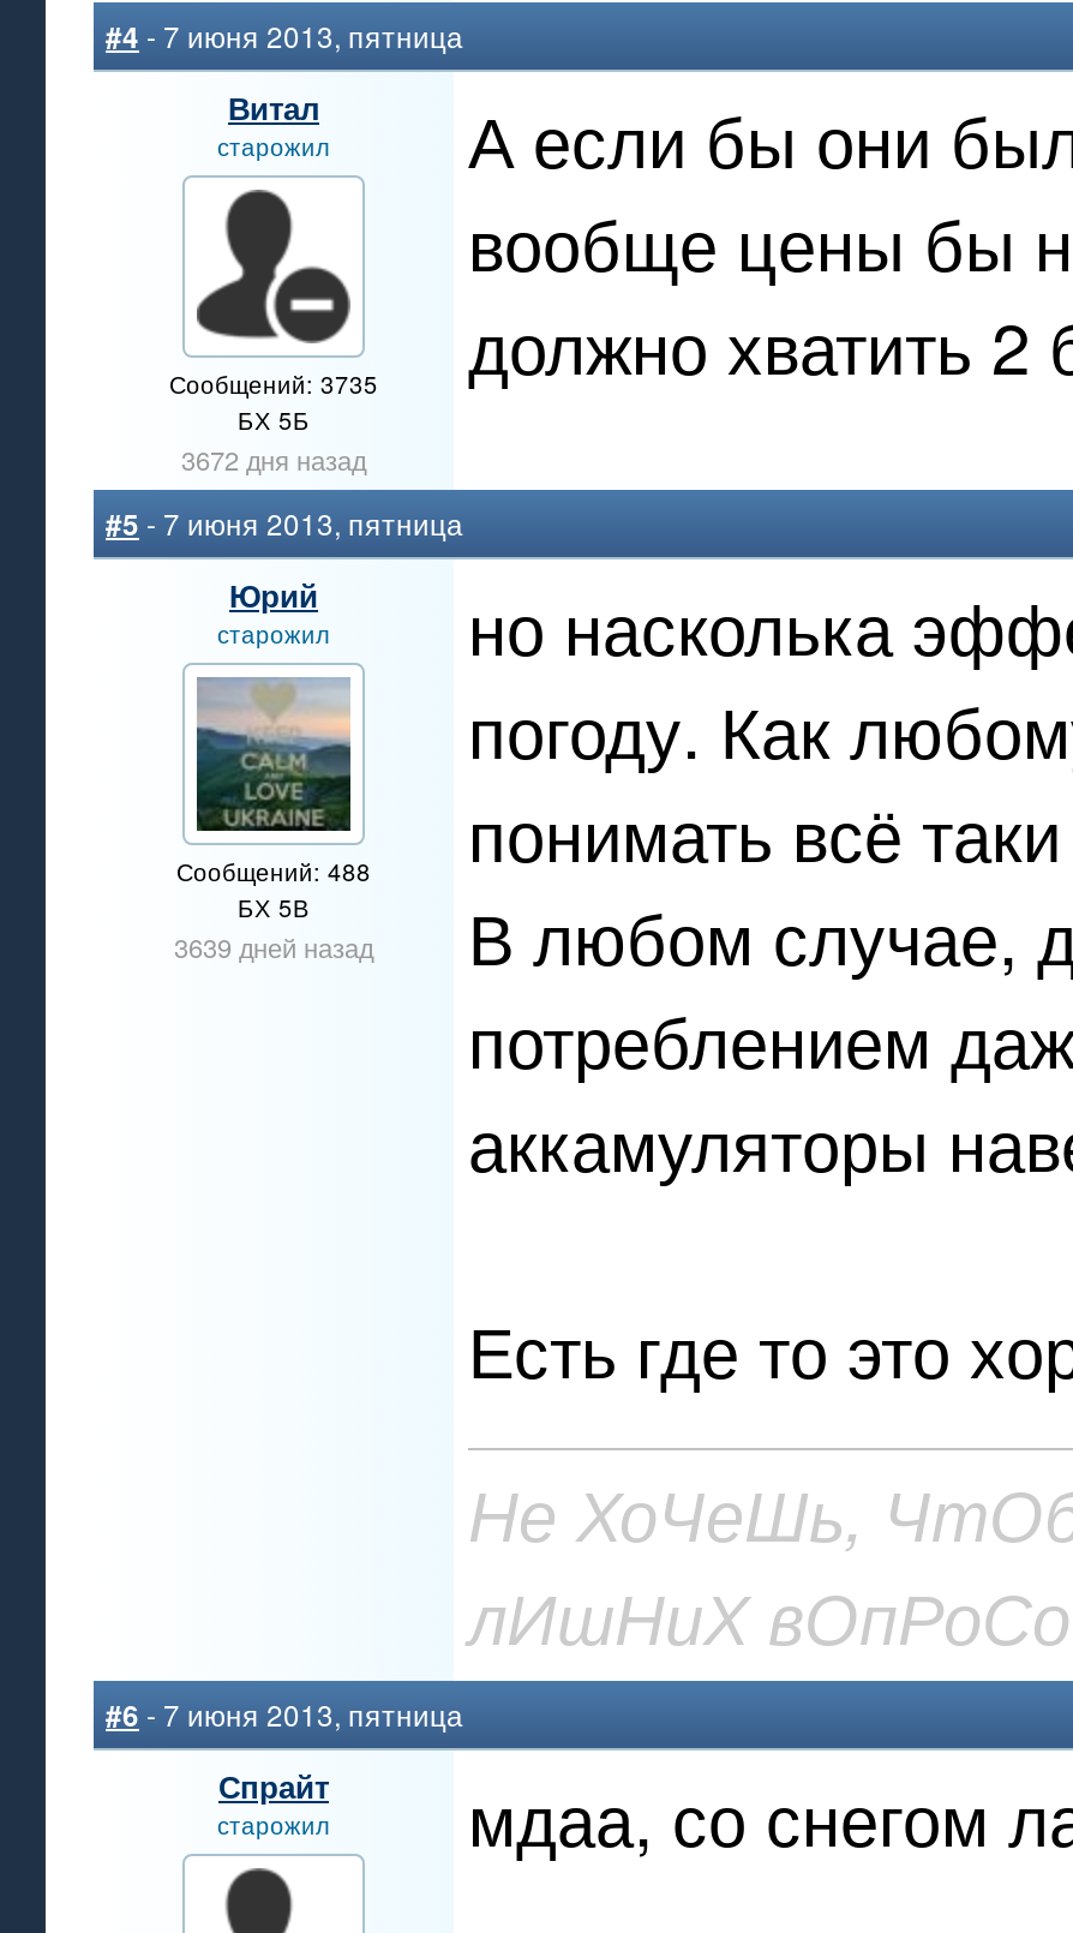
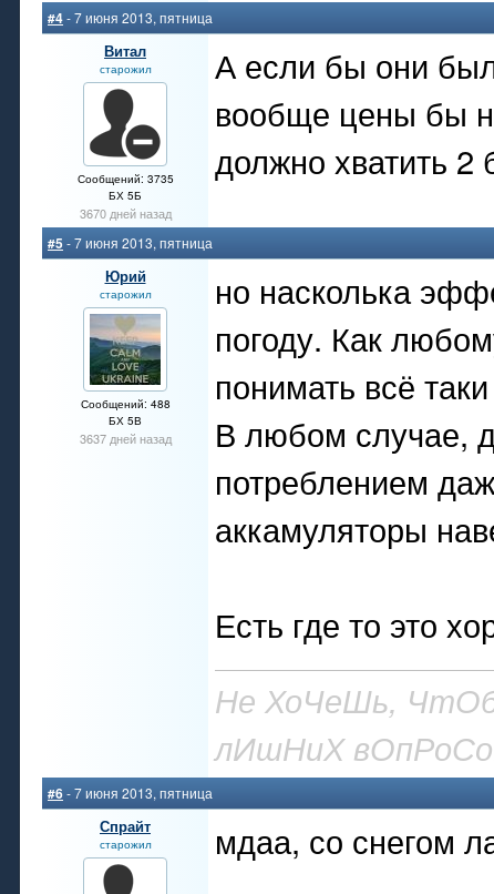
[181,439,366,478] 3672 дня назад -> [79,204,171,222] 3670 дней назад
[174,927,373,965] 3639 дней назад -> [79,429,171,447] 3637 дней назад

